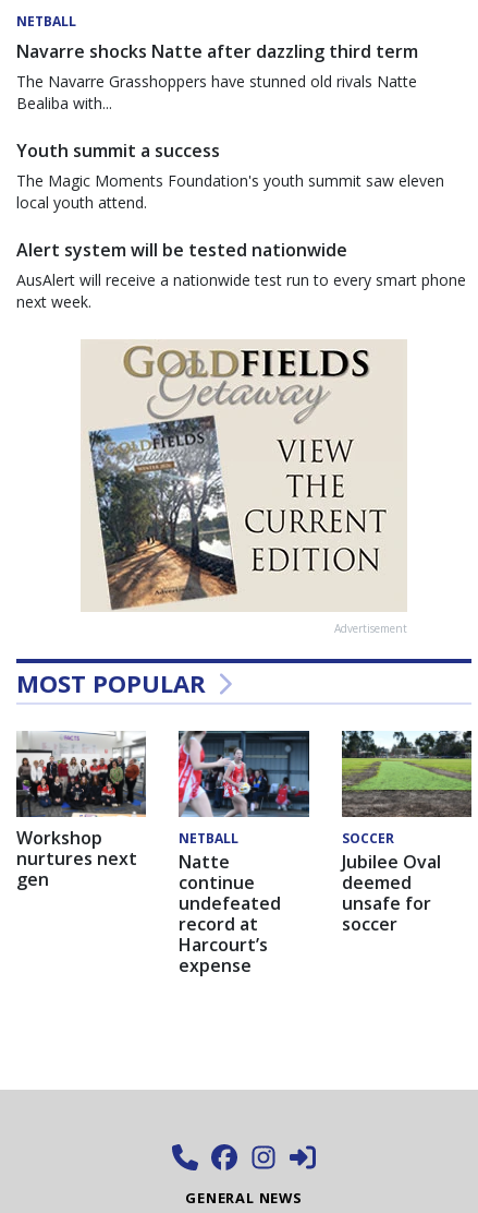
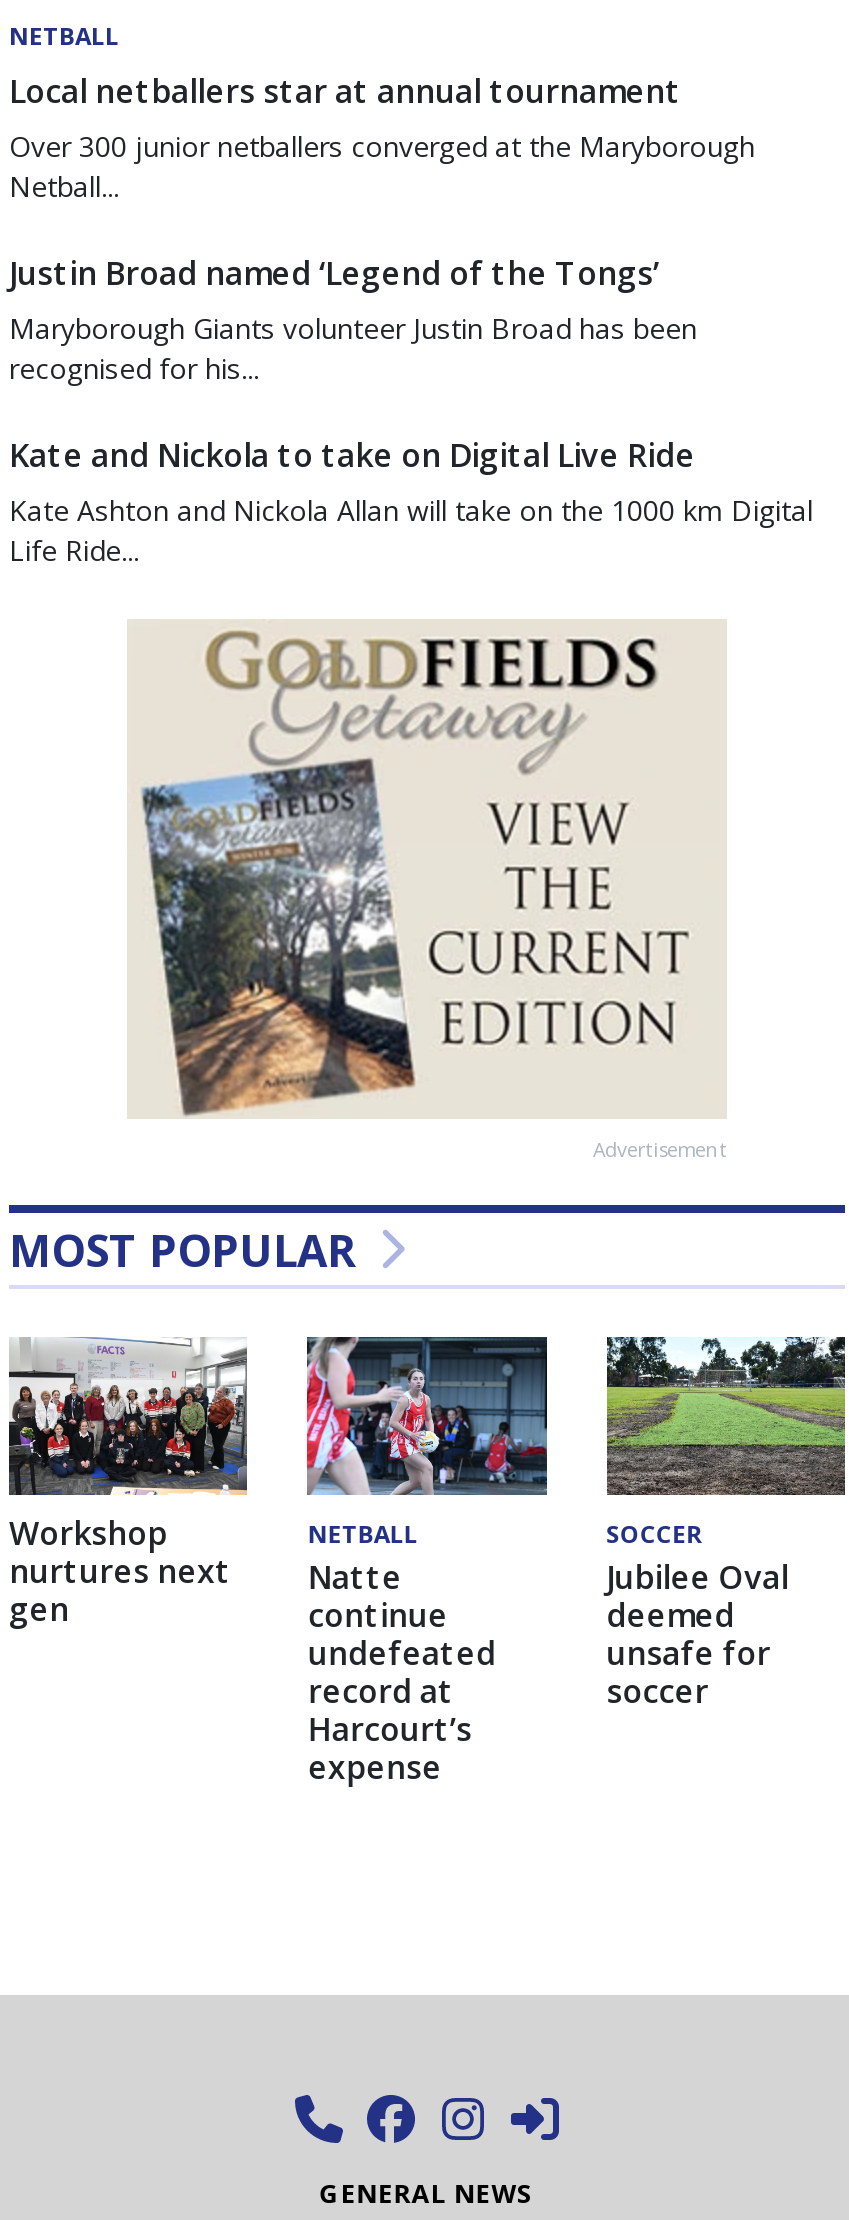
[16,39,418,113] Navarre shocks Natte after dazzling third term | The Navarre Grasshoppers have stunned old rivals Natte | Bealiba with... -> [9,68,755,204] Local netballers star at annual tournament | Over 300 junior netballers converged at the Maryborough | Netball...
[16,139,444,213] Youth summit a success | The Magic Moments Foundation's youth summit saw eleven | local youth attend. -> [9,250,697,386] Justin Broad named ‘Legend of the Tongs’ | Maryborough Giants volunteer Justin Broad has been | recognised for his...
[16,238,466,312] Alert system will be tested nationwide | AusAlert will receive a nationwide test run to every smart phone | next week. -> [9,432,813,568] Kate and Nickola to take on Digital Live Ride | Kate Ashton and Nickola Allan will take on the 1000 km Digital | Life Ride...

